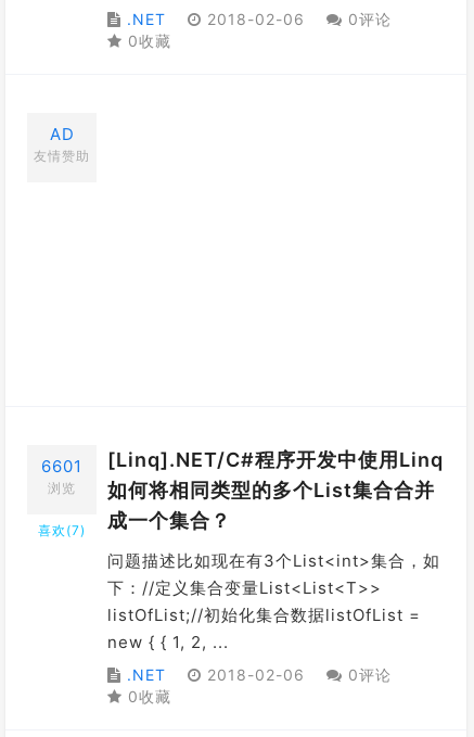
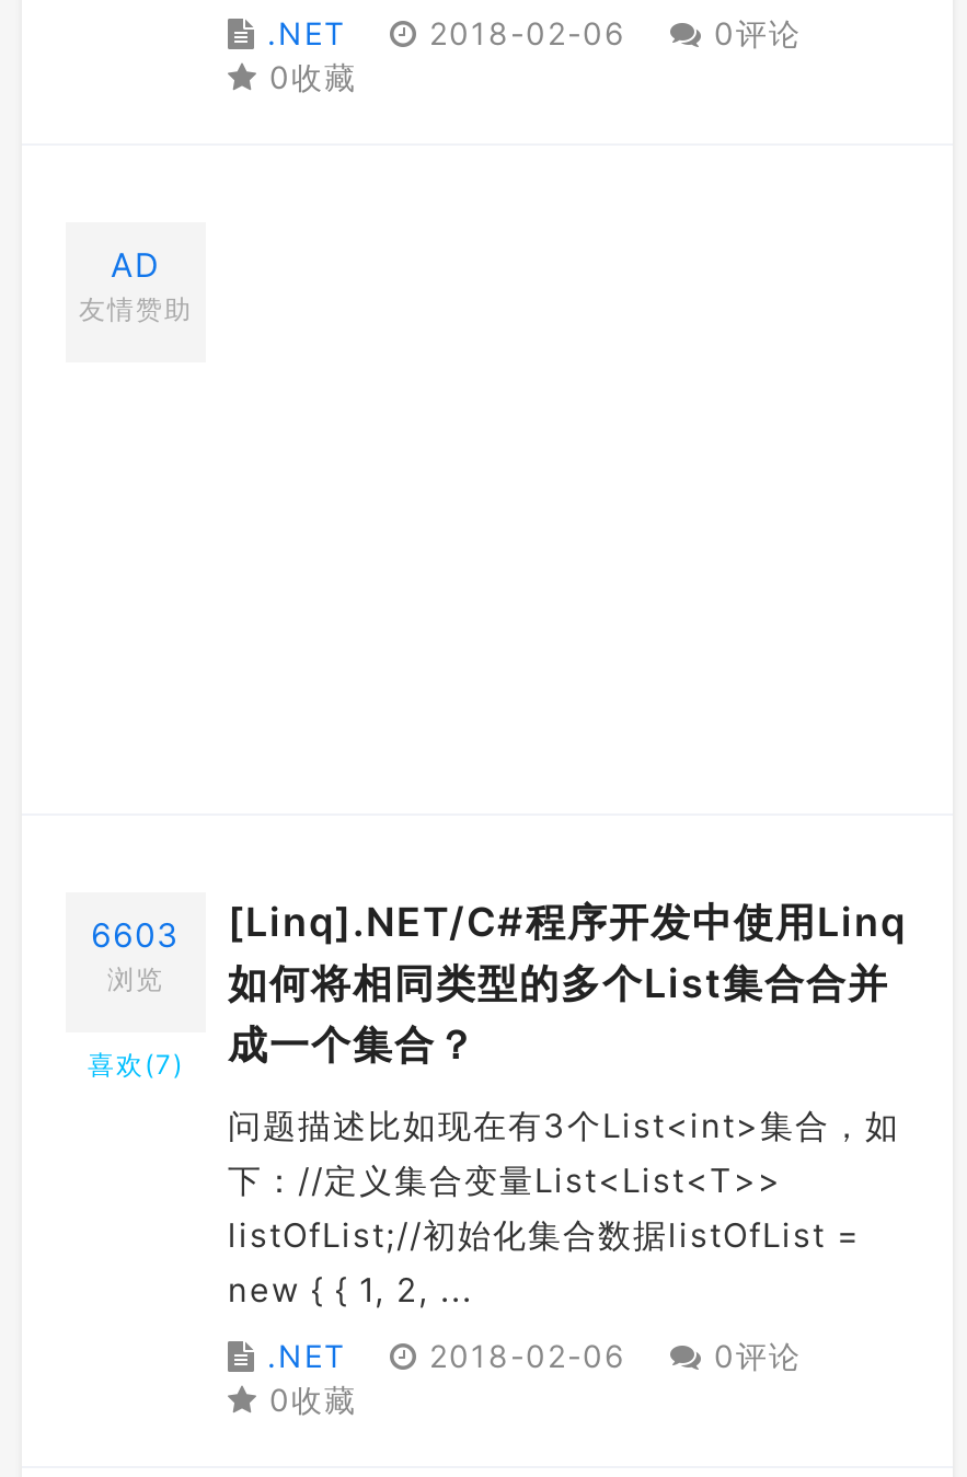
[41,448,444,476] 6601 [Linq].NET/C#程序开发中使用Linq -> [91,899,907,956] 6603 [Linq].NET/C#程序开发中使用Linq

